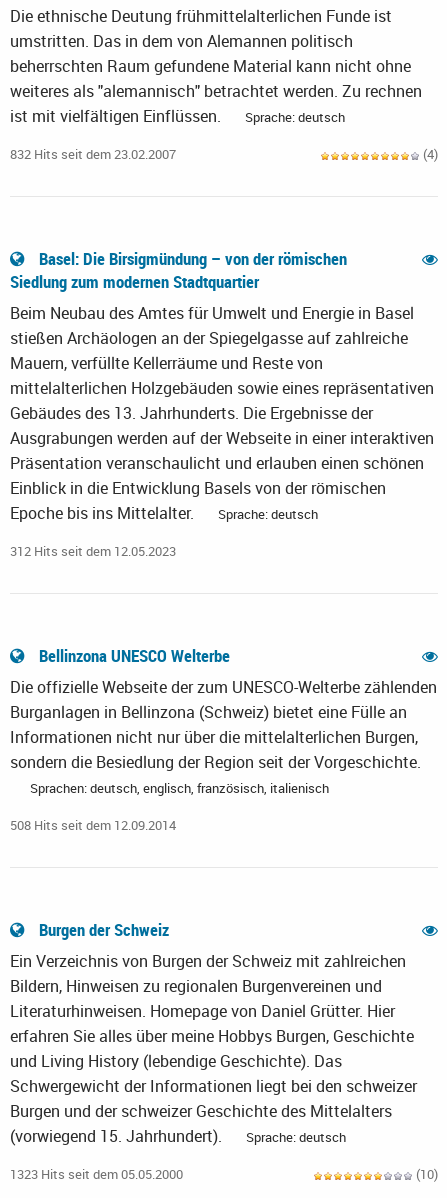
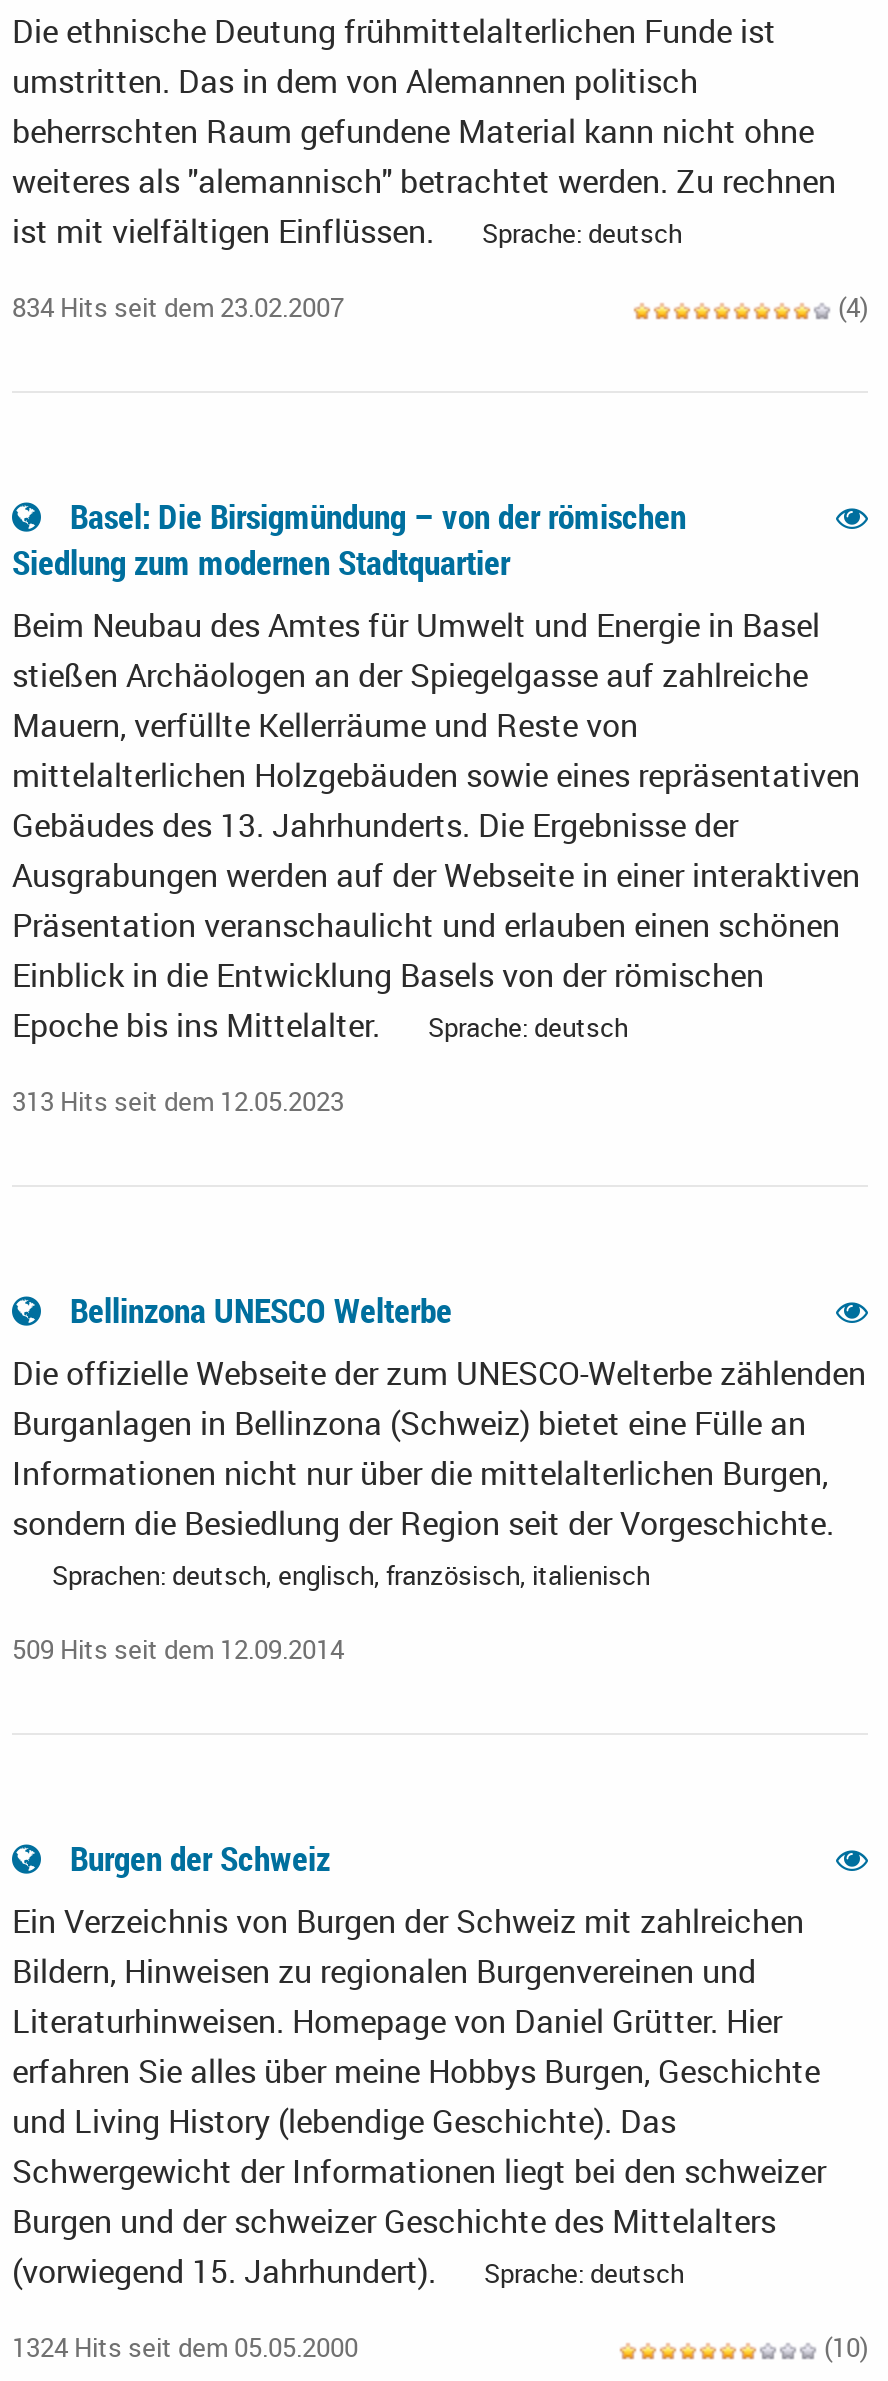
[10,145,176,163] 832 Hits seit dem 23.02.2007 -> [12,290,344,326] 834 Hits seit dem 23.02.2007
[10,542,176,560] 312 Hits seit dem 12.05.2023 -> [12,1084,344,1120] 313 Hits seit dem 12.05.2023
[10,816,176,834] 508 Hits seit dem 12.09.2014 -> [12,1632,344,1668] 509 Hits seit dem 12.09.2014
[10,1165,183,1183] 1323 Hits seit dem 05.05.2000 -> [12,2330,358,2366] 1324 Hits seit dem 05.05.2000

